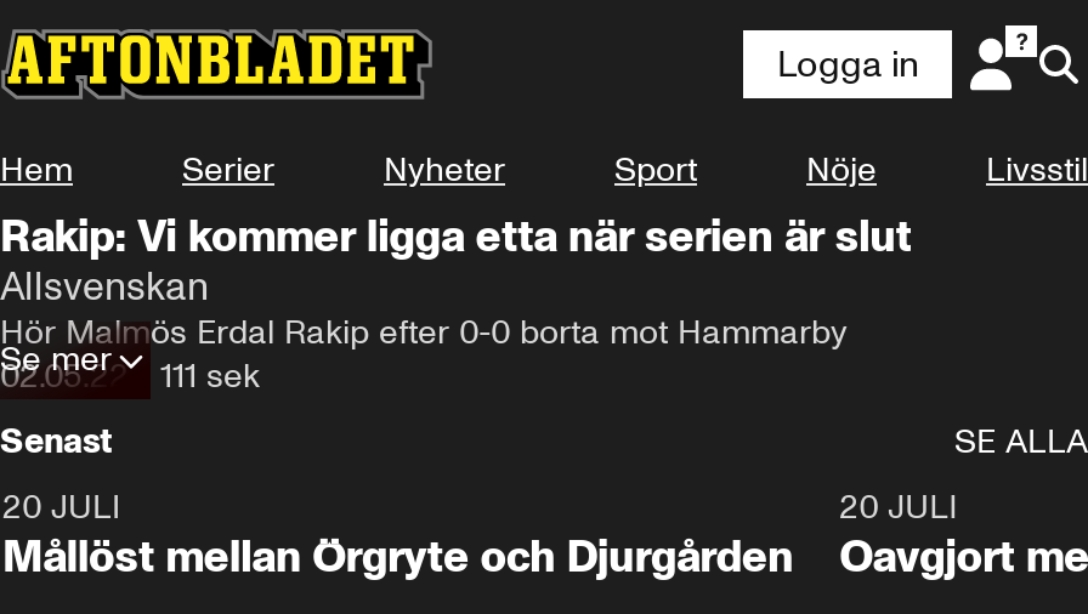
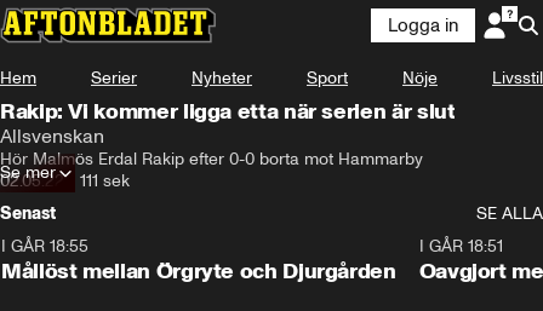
[2,487,121,528] 20 JULI -> [1,236,88,257] I GÅR 18:55
[839,487,958,528] 20 JULI -> [419,236,503,257] I GÅR 18:51

